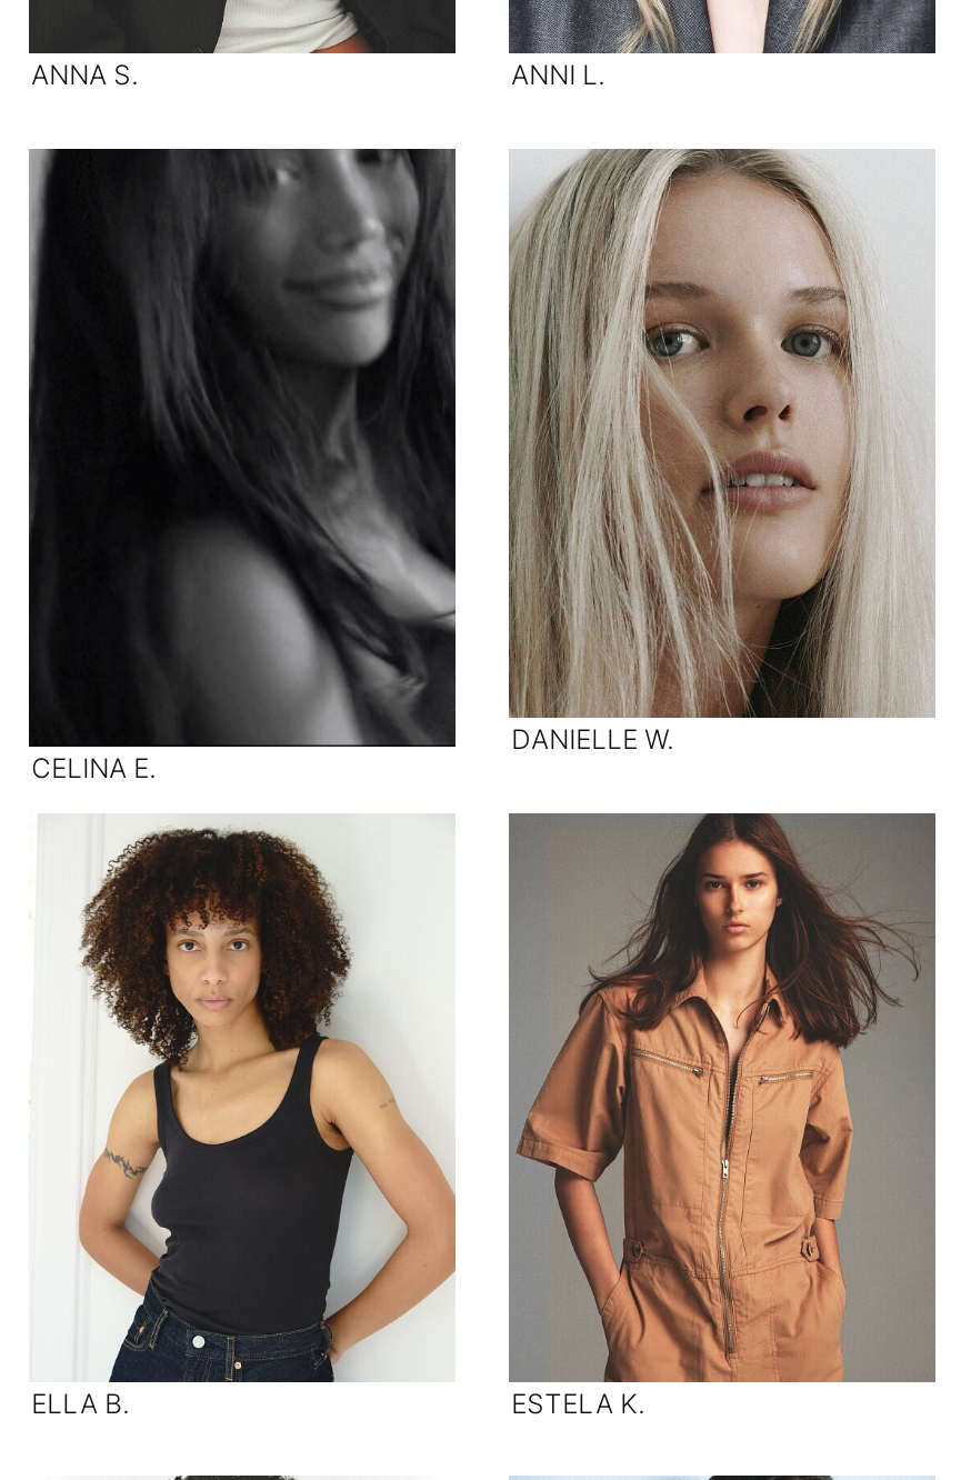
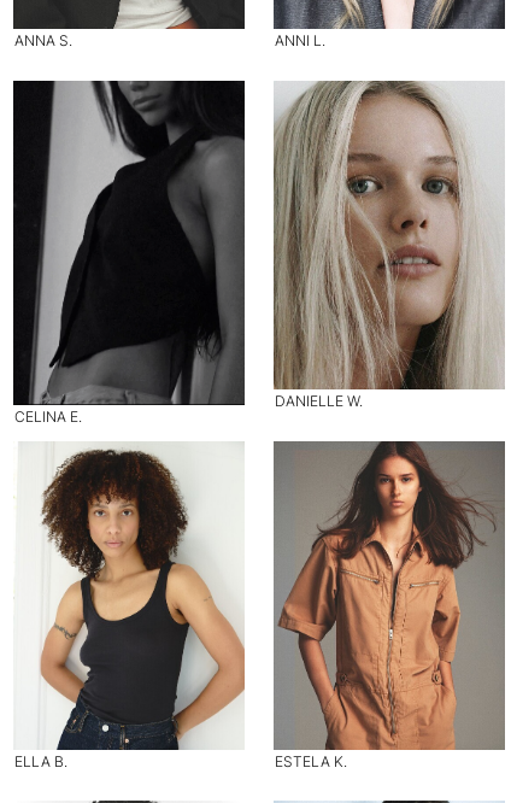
[27,149,456,747] [image] -> [12,81,245,405] [image]

